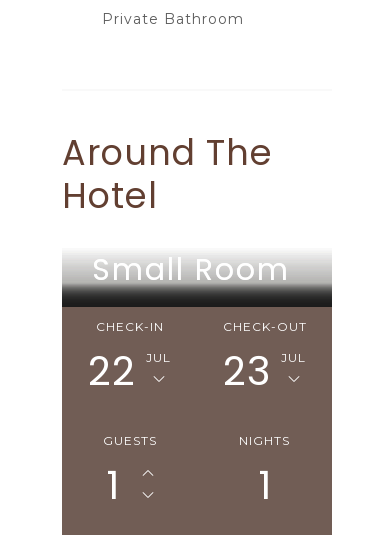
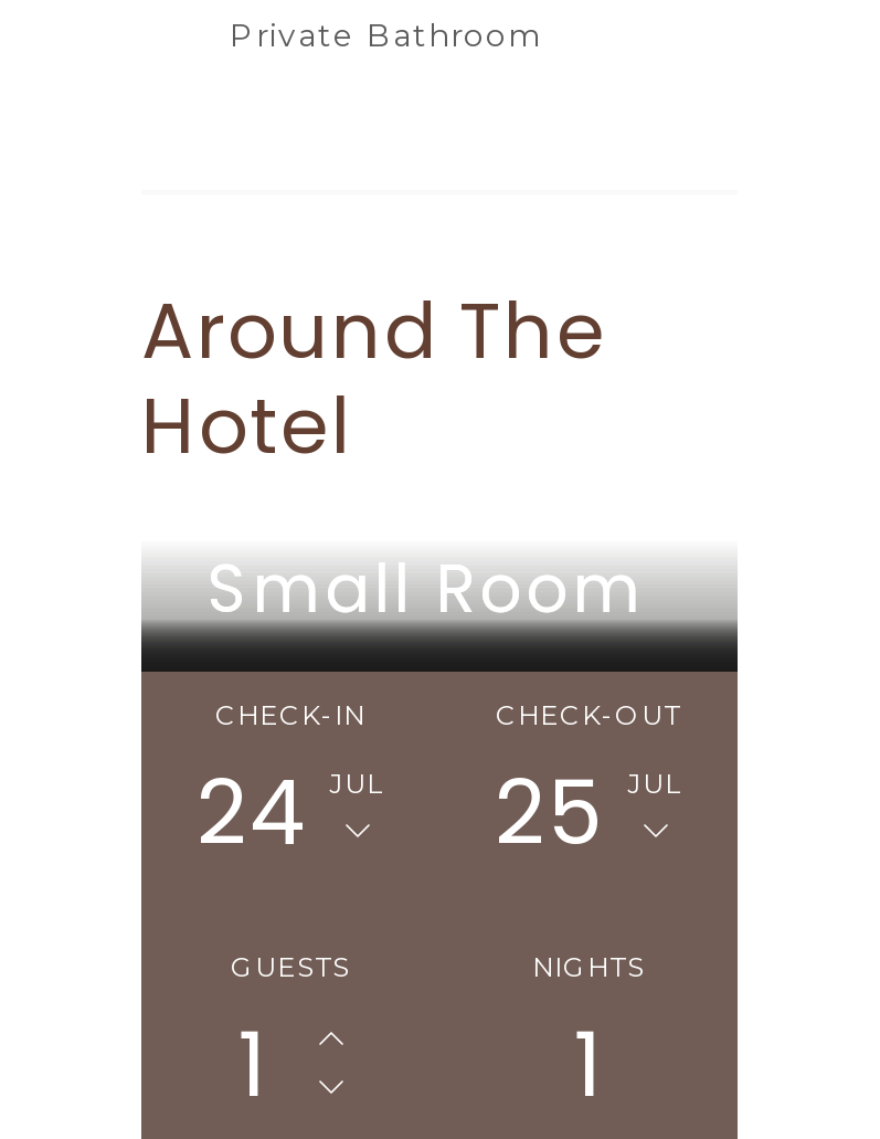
[88,343,136,399] 22 -> [197,751,307,875] 24
[223,343,271,399] 23 -> [495,751,605,875] 25

